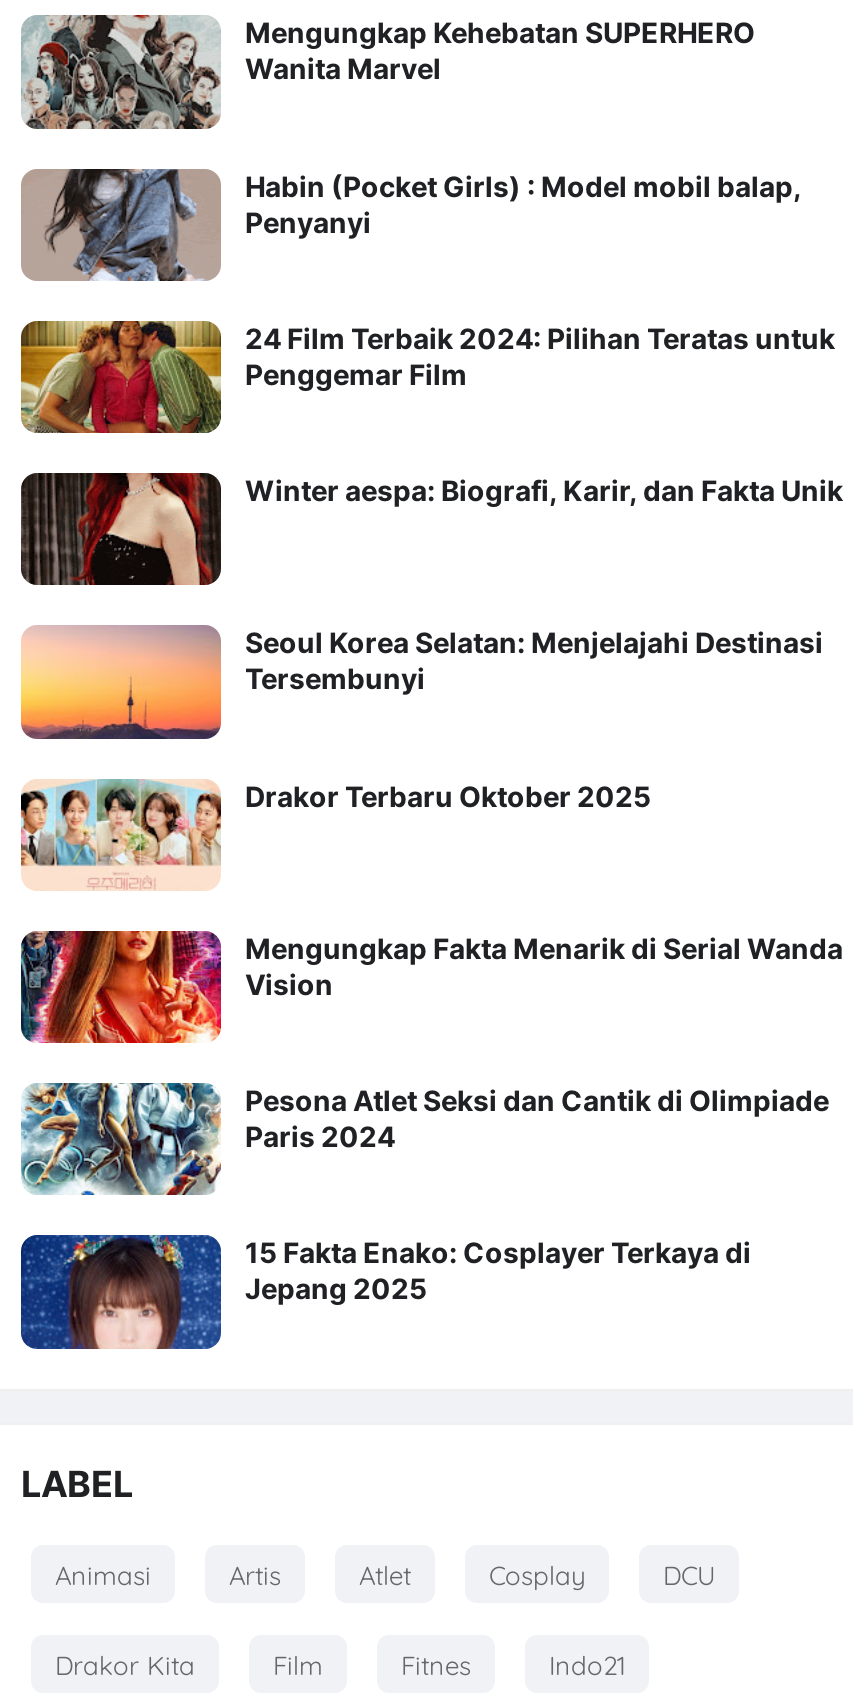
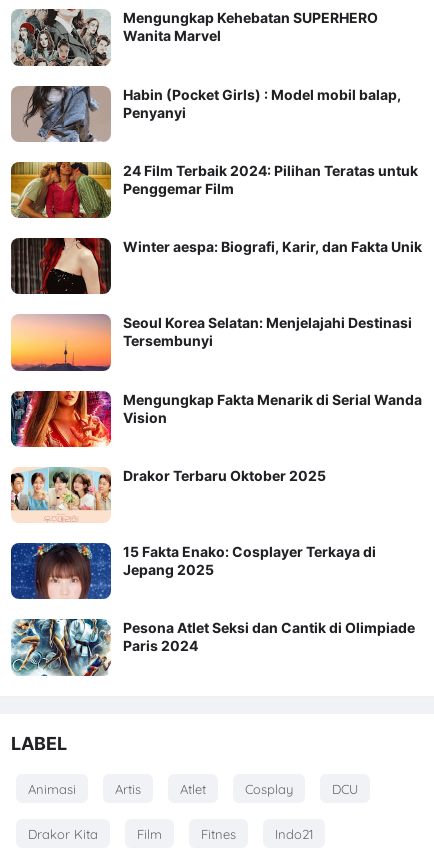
moved [19,778,651,891] -> [10,467,326,523]: [image] | Drakor Terbaru Oktober 2025
moved [17,927,843,1047] -> [9,389,422,449]: [image] | Mengungkap Fakta Menarik di Serial Wanda | Vision
moved [19,1081,829,1197] -> [10,618,415,677]: [image] | Pesona Atlet Seksi dan Cantik di Olimpiade | Paris 2024
moved [19,1231,751,1353] -> [10,541,376,602]: [image] | 15 Fakta Enako: Cosplayer Terkaya di | Jepang 2025

